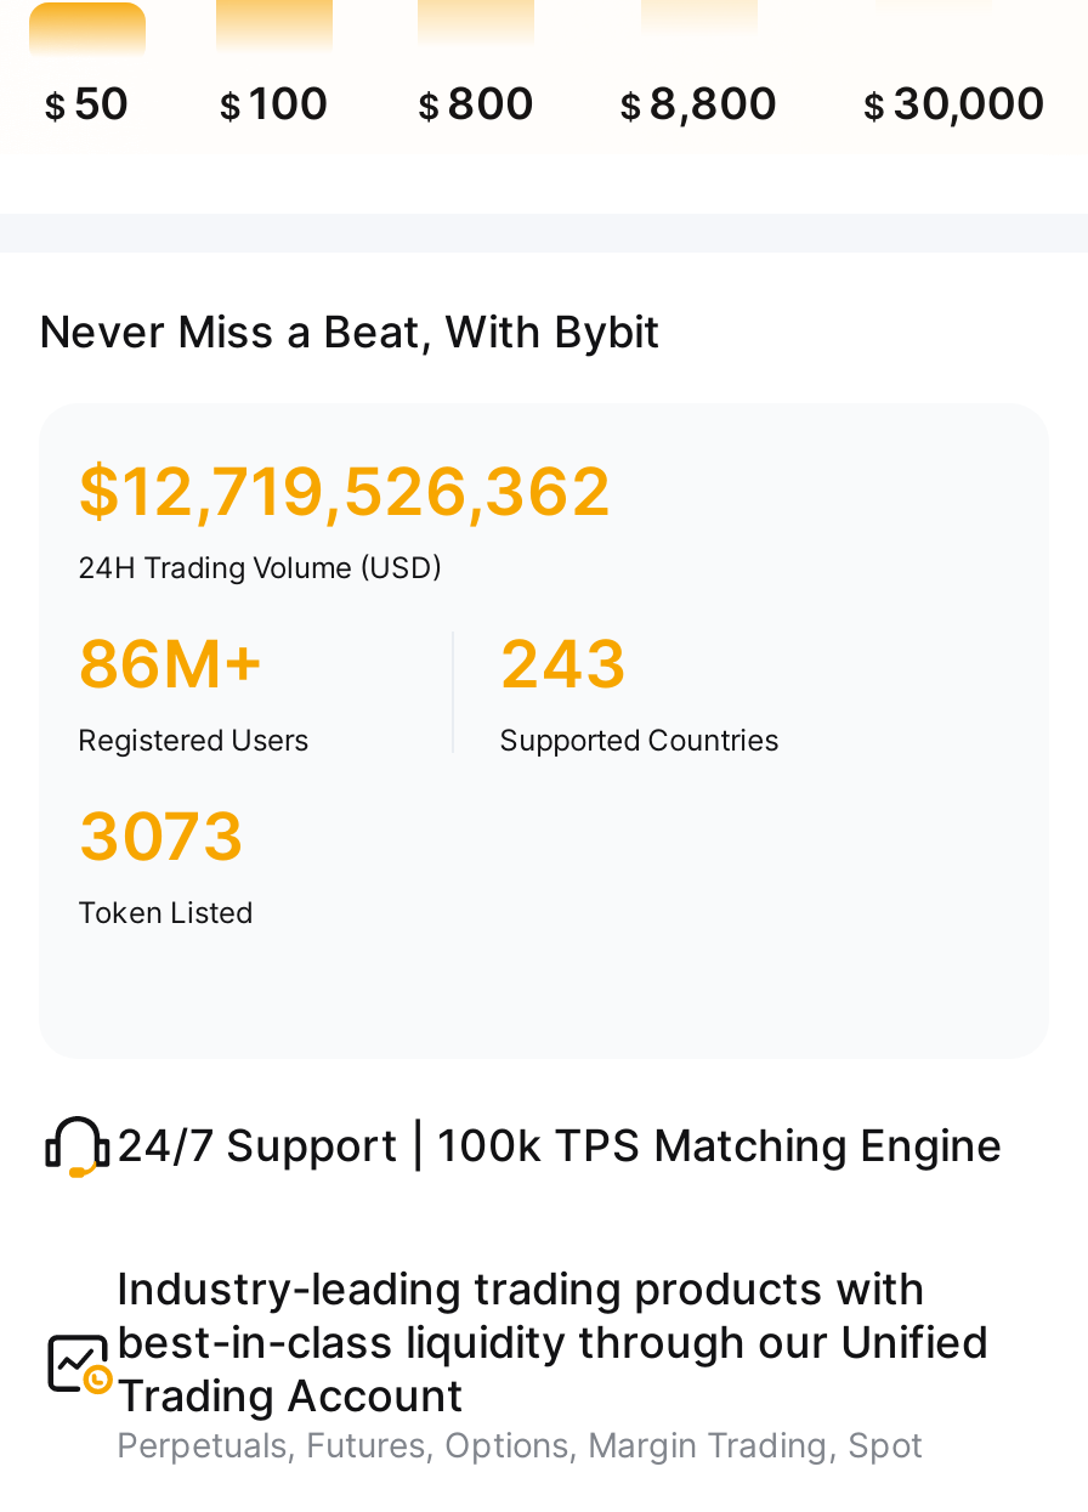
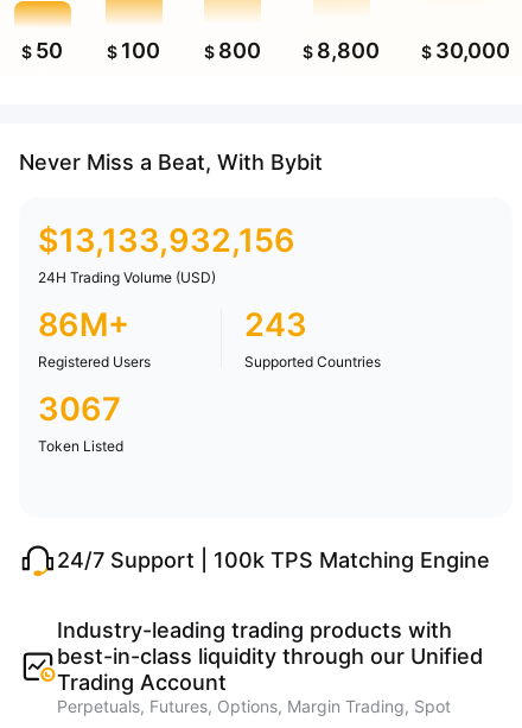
[78,452,612,532] $12,719,526,362 -> [38,221,295,260] $13,133,932,156
[78,797,245,877] 3073 -> [38,390,121,429] 3067

